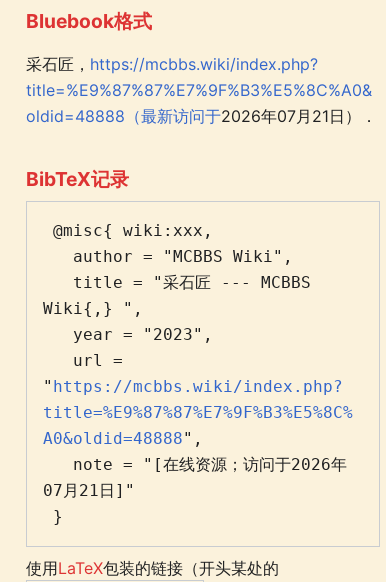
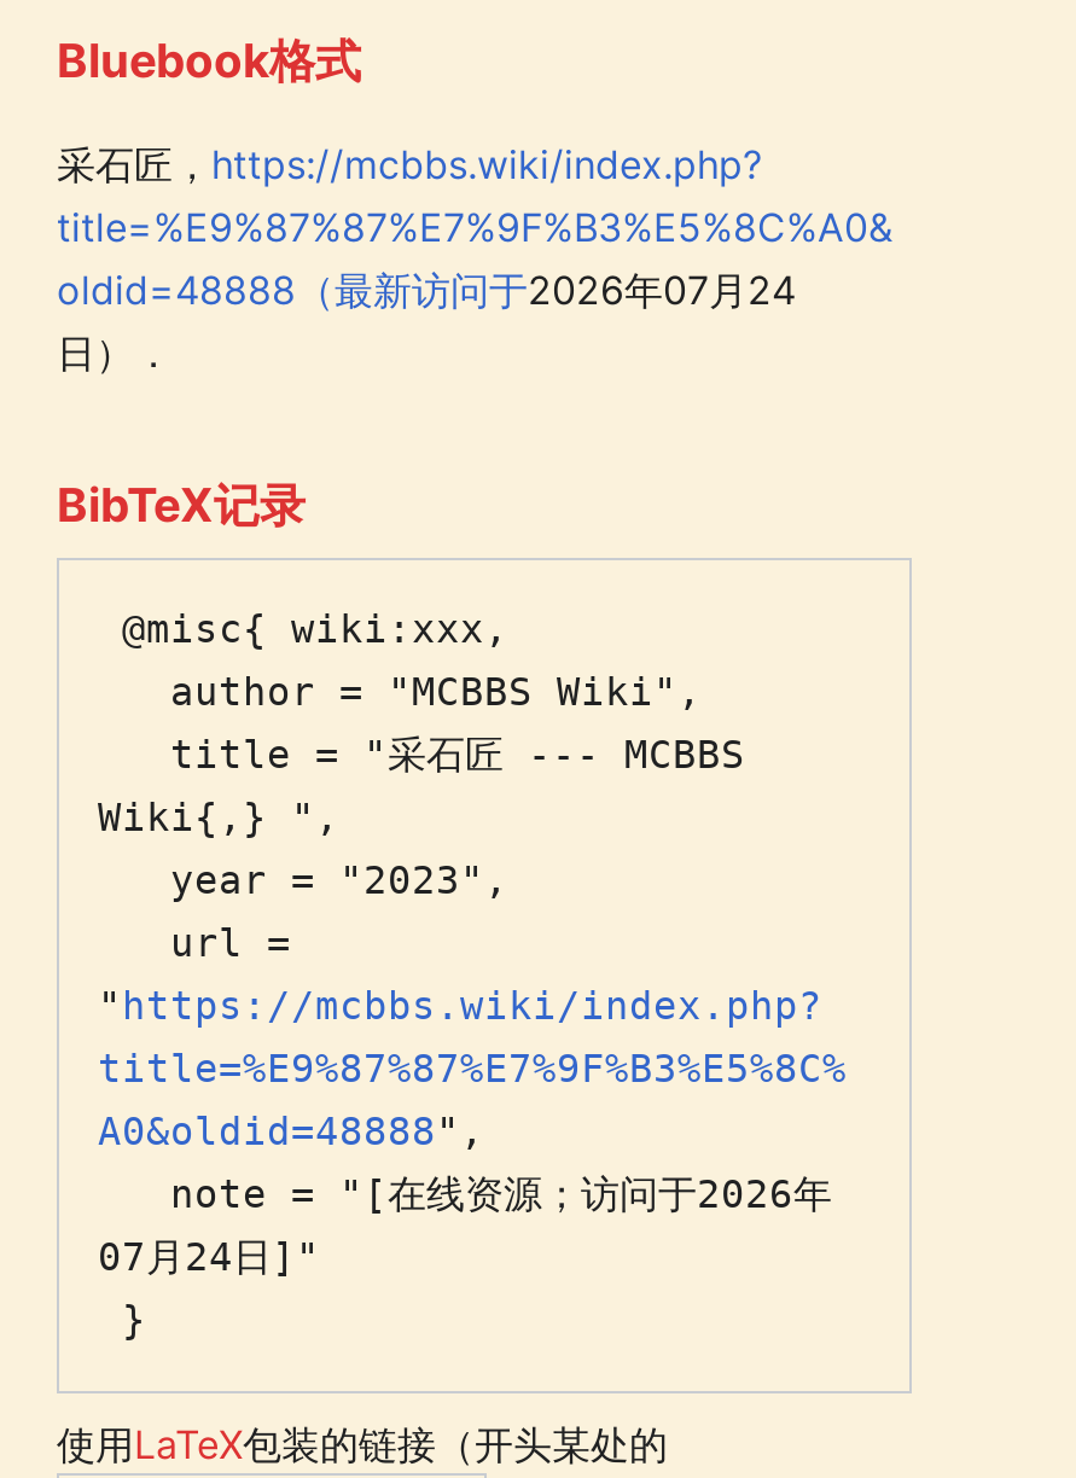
[26,106,377,126] oldid=48888（最新访问于2026年07月21日）． -> [57,265,796,376] oldid=48888（最新访问于2026年07月24 | 日）．
[43,481,135,500] 07月21日]" -> [98,1233,320,1279] 07月24日]"

